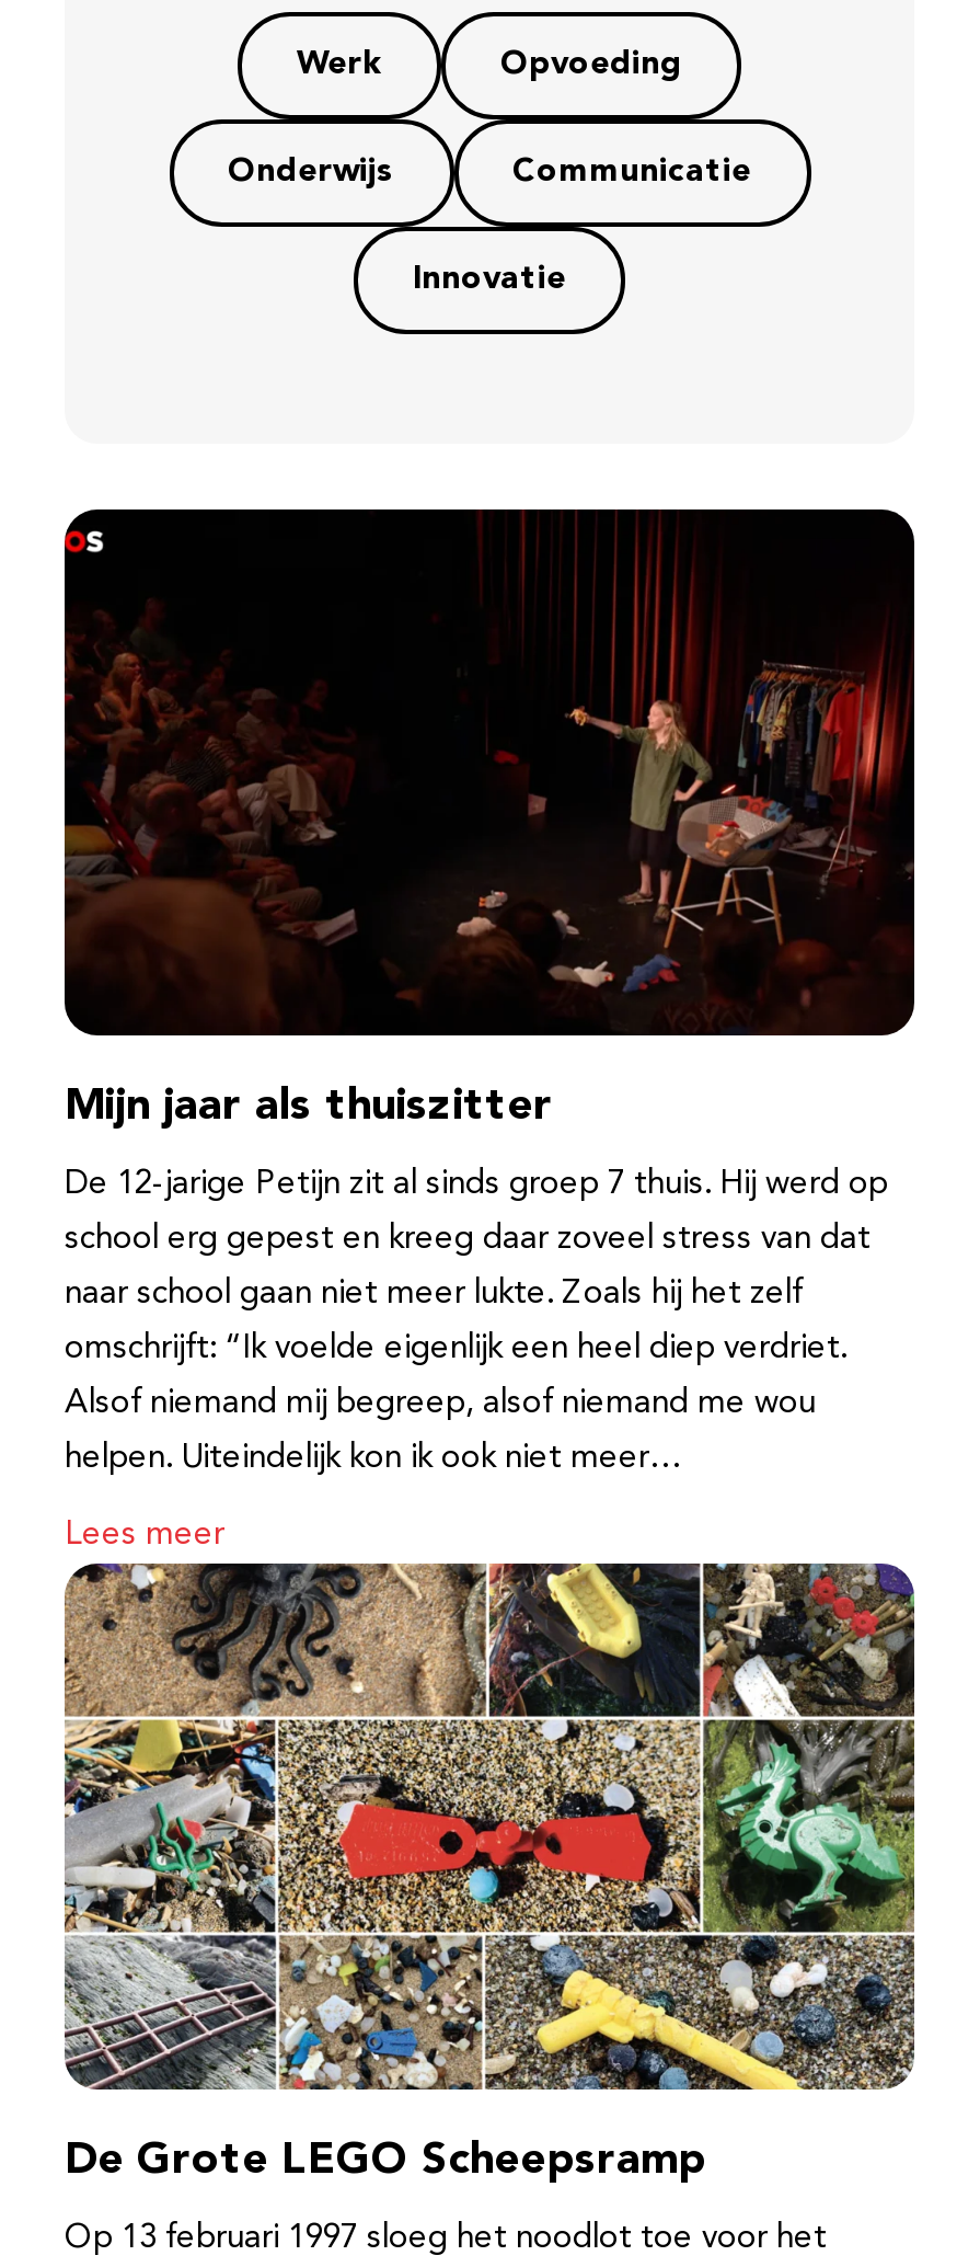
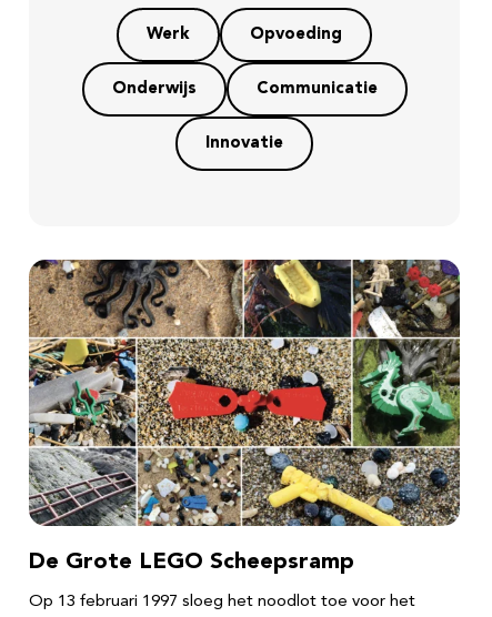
[62,507,916,1553] [image] | Mijn jaar als thuiszitter | De 12-jarige Petijn zit al sinds groep 7 thuis. Hij werd op | school erg gepest en kreeg daar zoveel stress van dat | naar school gaan niet meer lukte. Zoals hij het zelf | omschrijft: “Ik voelde eigenlijk een heel diep verdriet. | Alsof niemand mij begreep, alsof niemand me wou | helpen. Uiteindelijk kon ik ook niet meer… | Lees meer -> none

